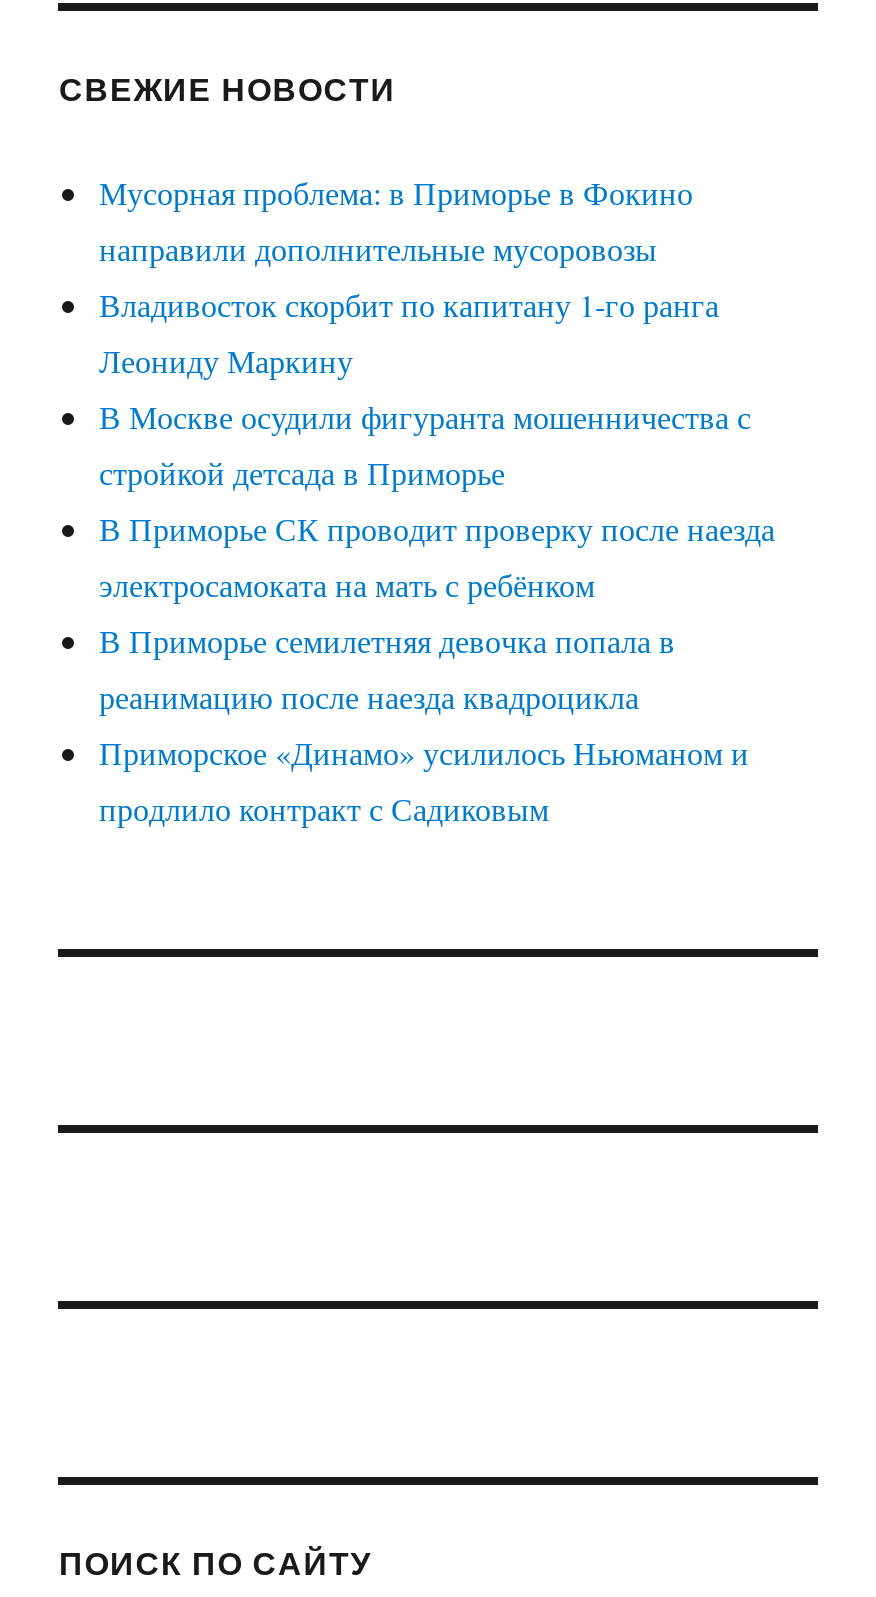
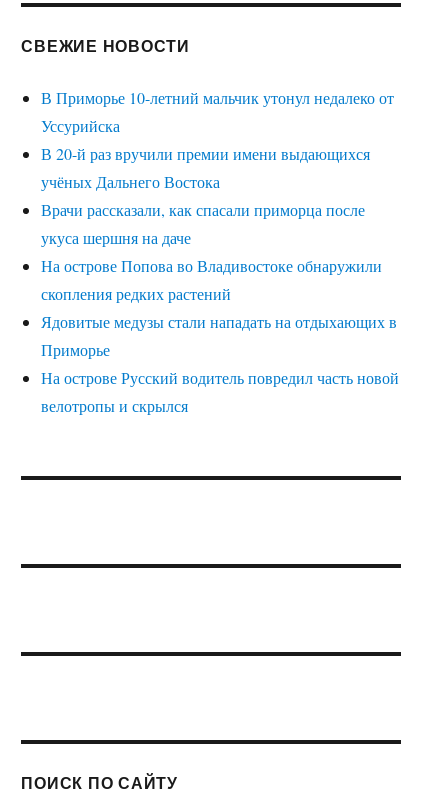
[99,170,775,828] Мусорная проблема: в Приморье в Фокино | направили дополнительные мусоровозы | Владивосток скорбит по капитану 1-го ранга | Леониду Маркину | В Москве осудили фигуранта мошенничества с | стройкой детсада в Приморье | В Приморье СК проводит проверку после наезда | электросамоката на мать с ребёнком | В Приморье семилетняя девочка попала в | реанимацию после наезда квадроцикла | Приморское «Динамо» усилилось Ньюманом и | продлило контракт с Садиковым -> [41,87,399,416] В Приморье 10-летний мальчик утонул недалеко от | Уссурийска | В 20-й раз вручили премии имени выдающихся | учёных Дальнего Востока | Врачи рассказали, как спасали приморца после | укуса шершня на даче | На острове Попова во Владивостоке обнаружили | скопления редких растений | Ядовитые медузы стали нападать на отдыхающих в | Приморье | На острове Русский водитель повредил часть новой | велотропы и скрылся

